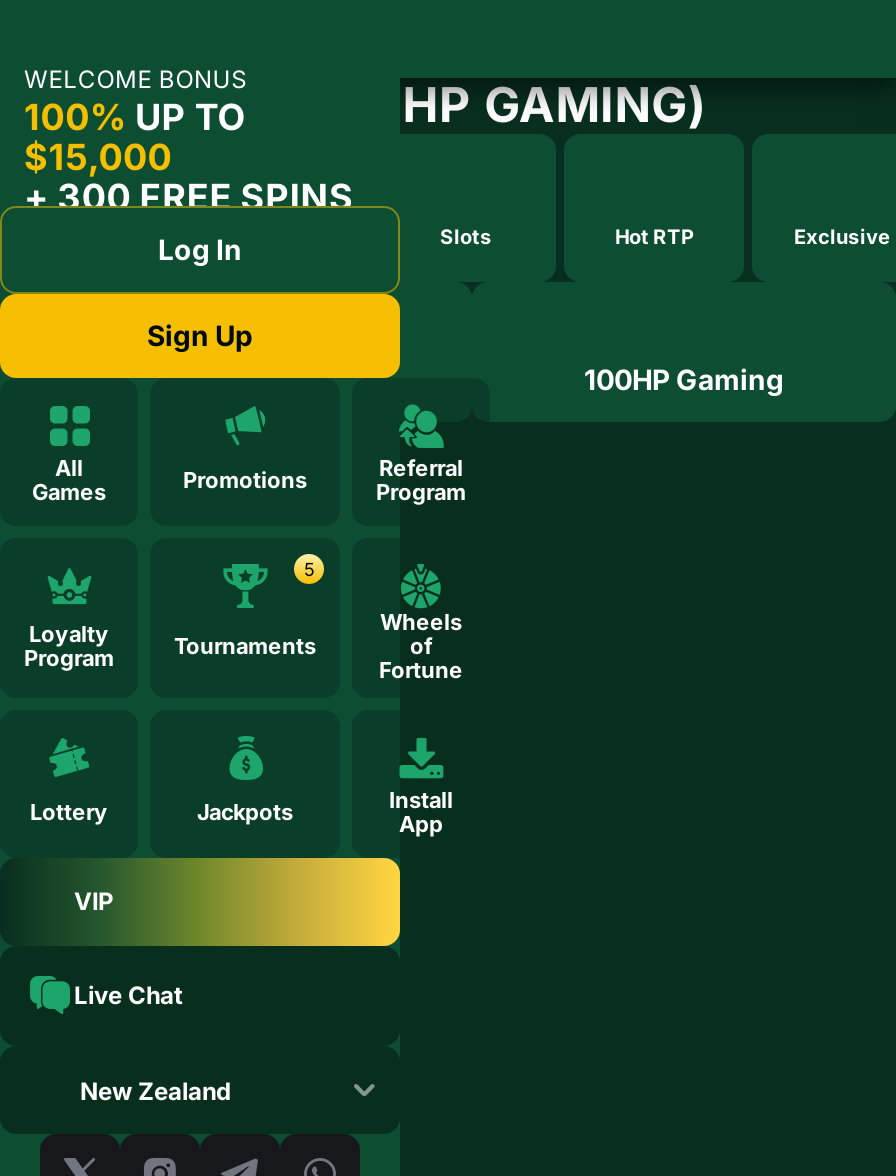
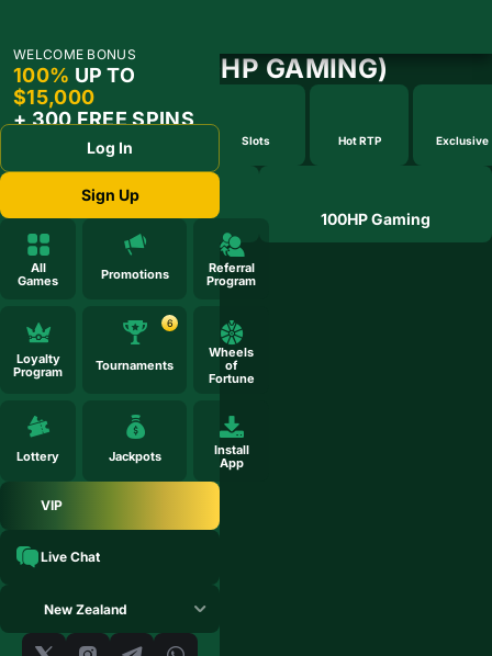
[304,557,314,579] 5 -> [166,316,173,329] 6

